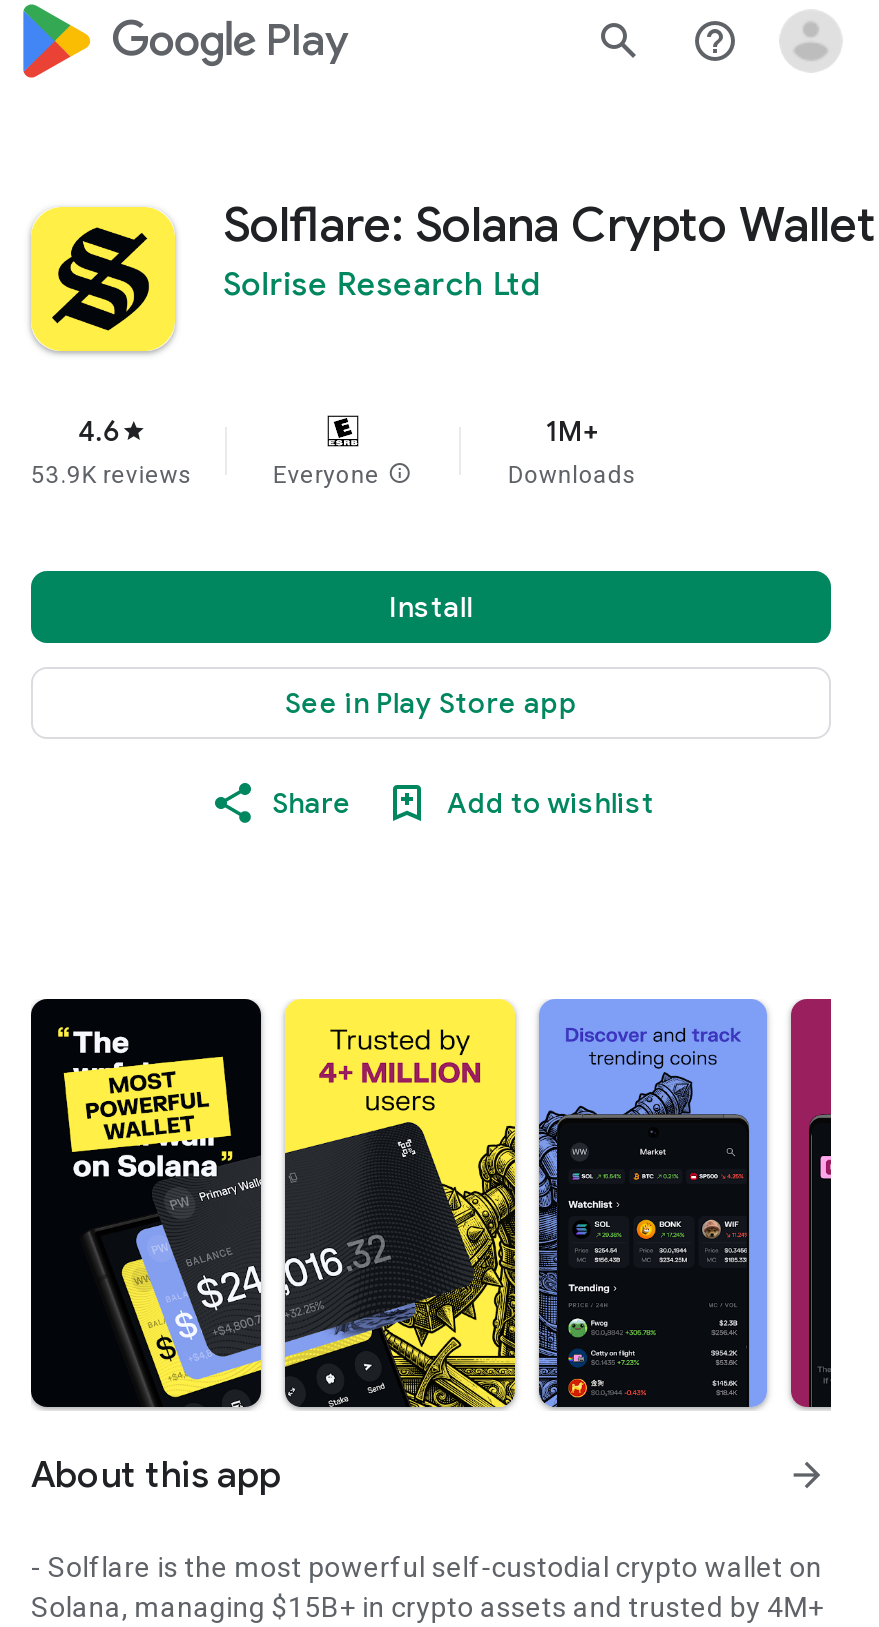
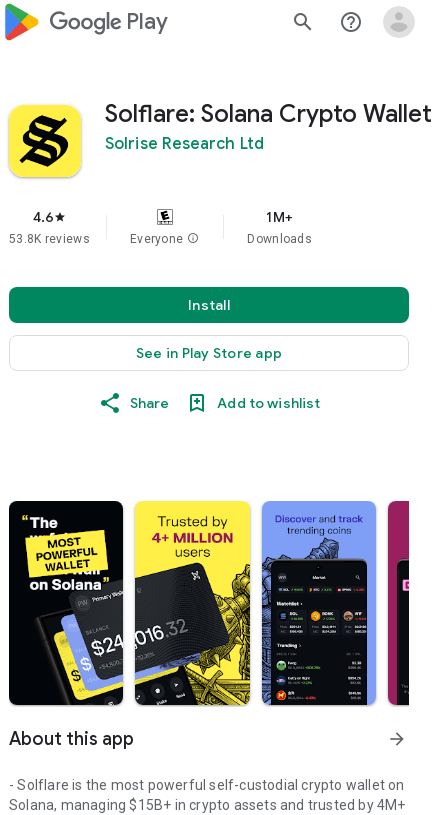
[31,461,193,489] 53.9K reviews -> [9,232,90,246] 53.8K reviews

